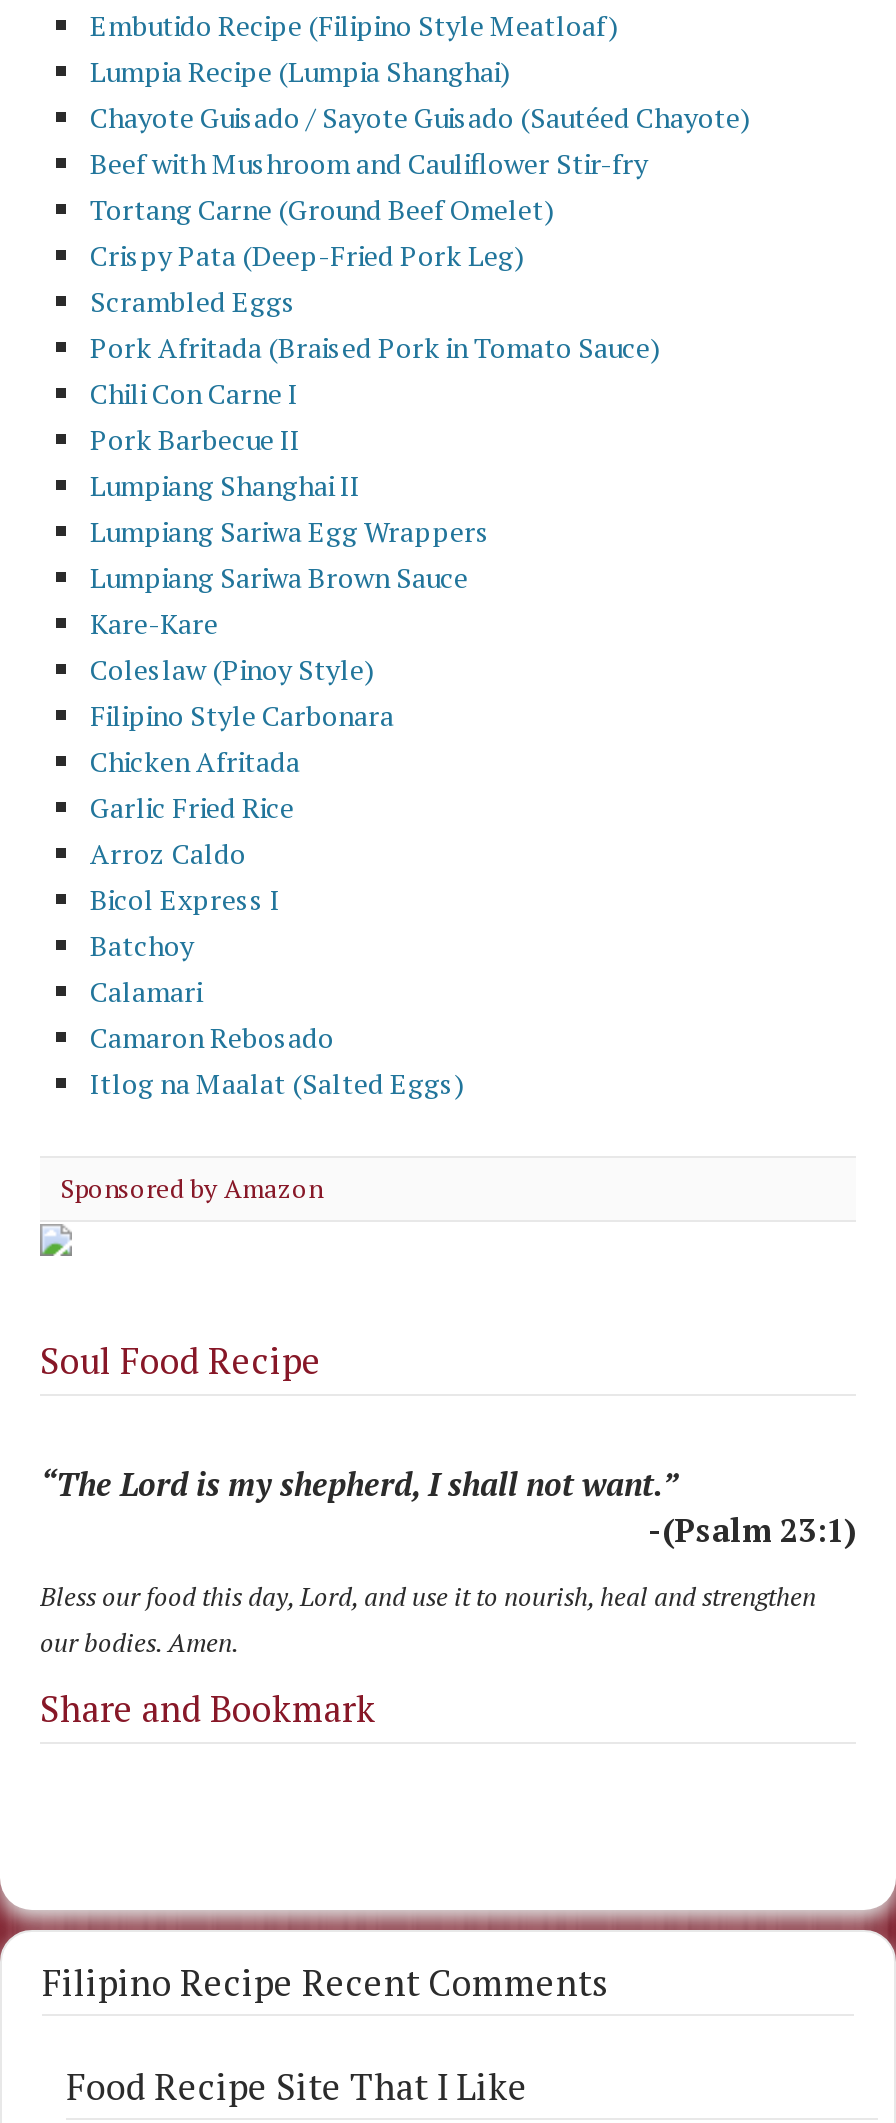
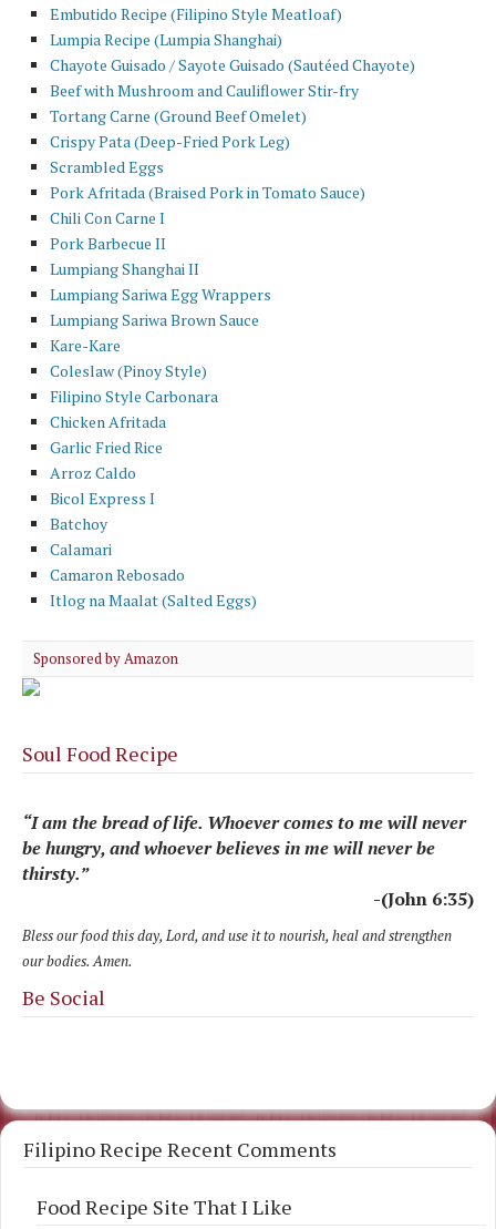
[40,1461,856,1551] “The Lord is my shepherd, I shall not want.” | -(Psalm 23:1) -> [22,810,474,910] “I am the bread of life. Whoever comes to me will never | be hungry, and whoever believes in me will never be | thirsty.” | -(John 6:35)
[40,1683,376,1731] Share and Bookmark -> [22,984,105,1010] Be Social

